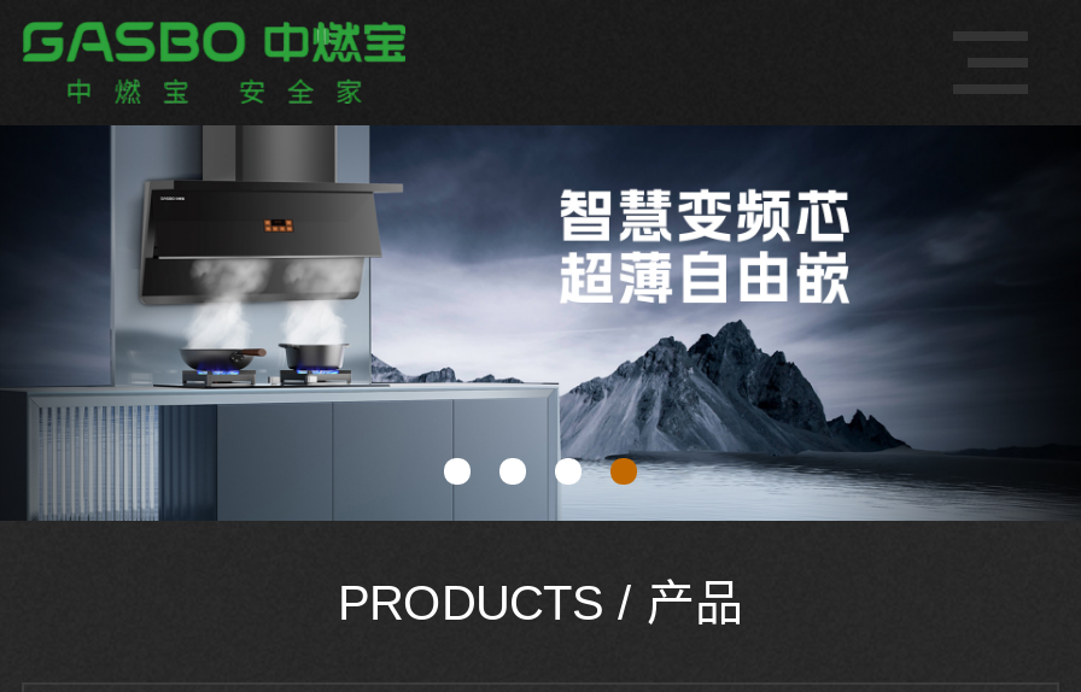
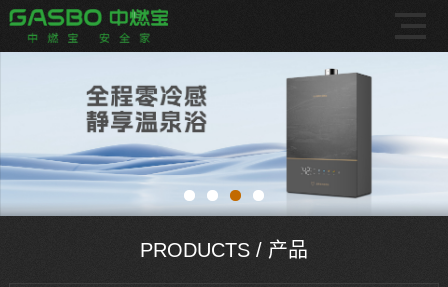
[7,125,1074,521] [image] -> [3,51,445,217] [image]

